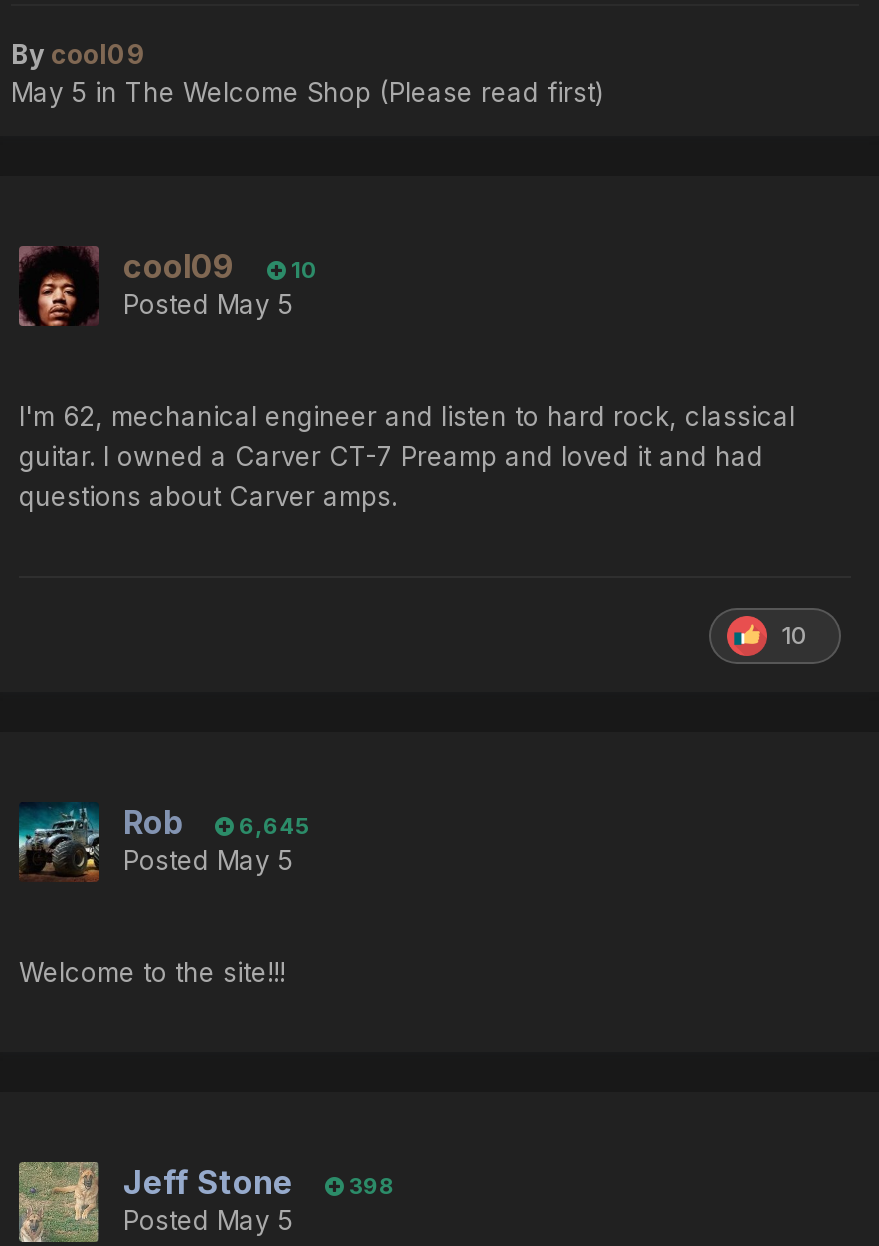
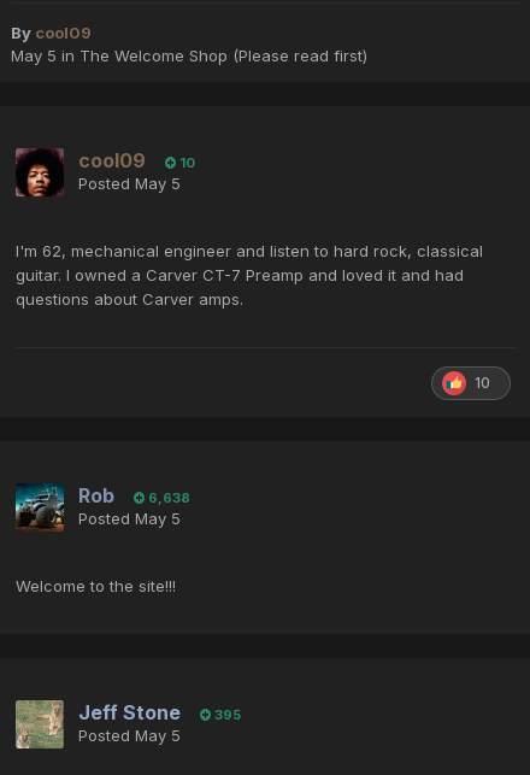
[123,803,309,843] Rob 6,645 -> [78,484,190,508] Rob 6,638
[123,1163,395,1203] Jeff Stone 398 -> [78,701,241,725] Jeff Stone 395

